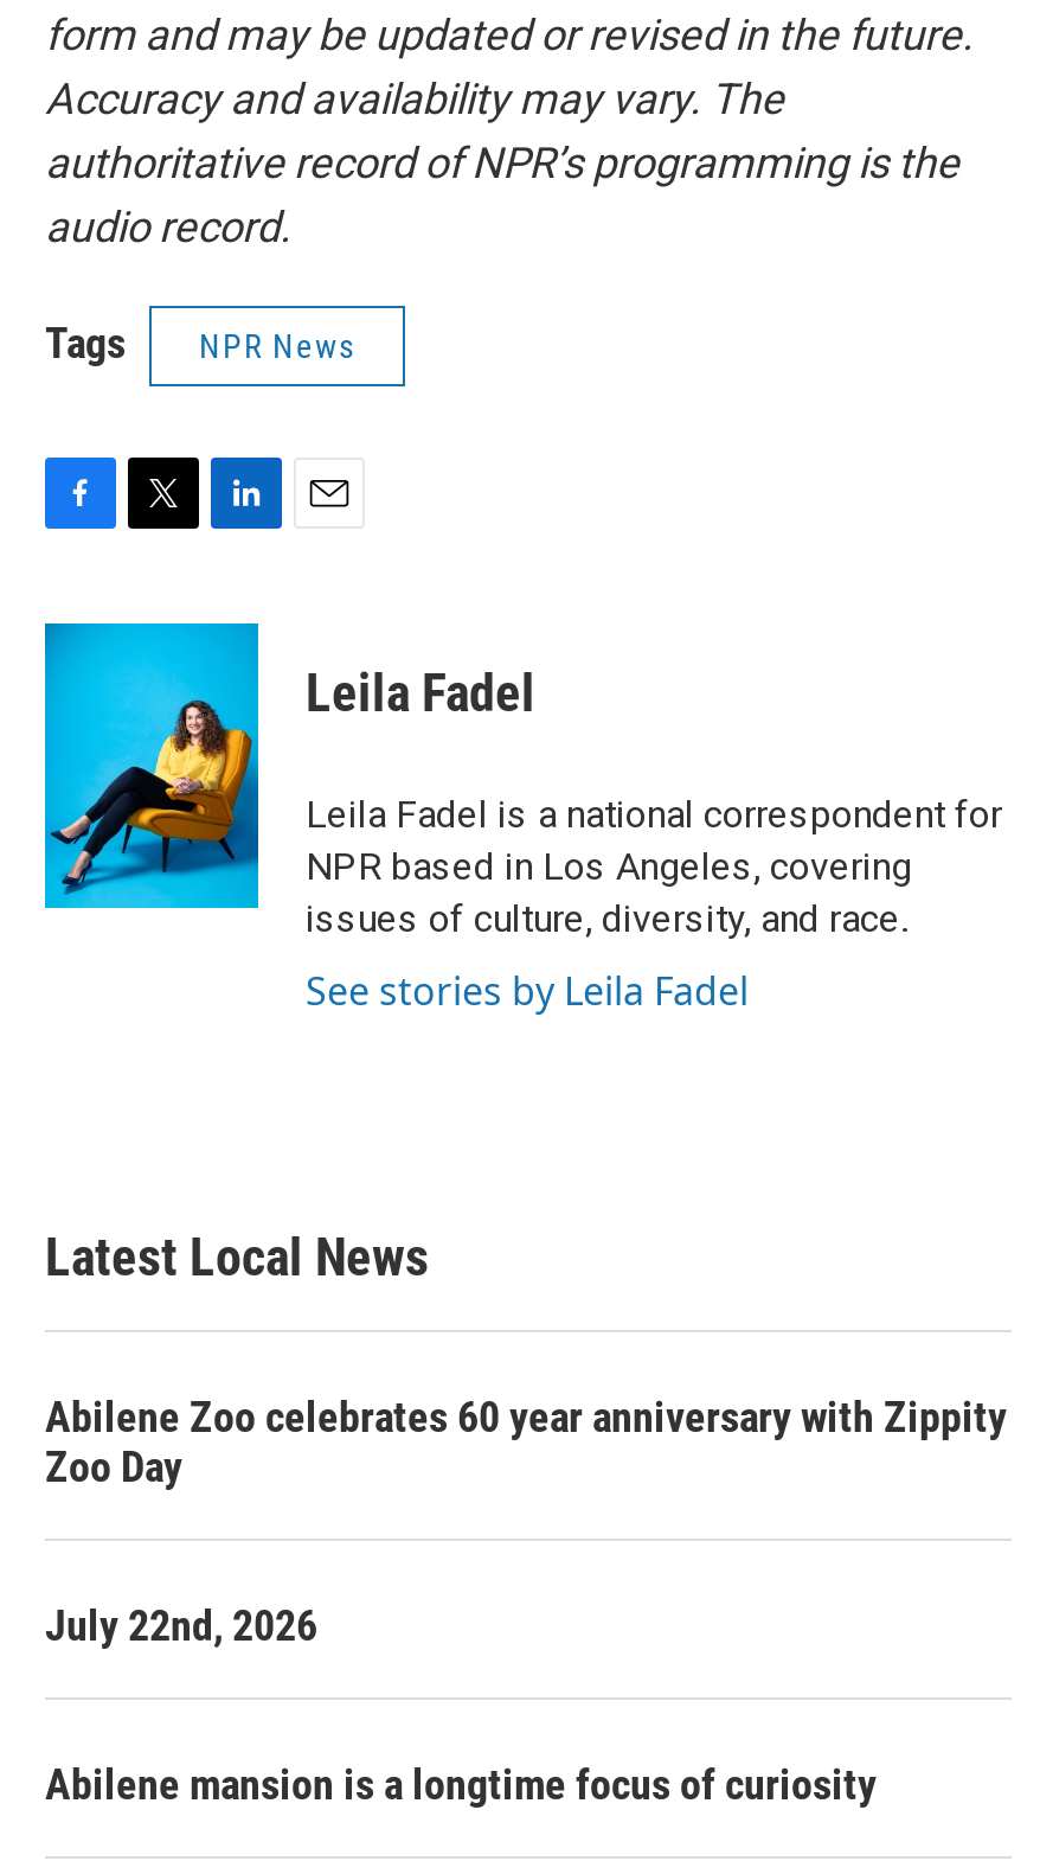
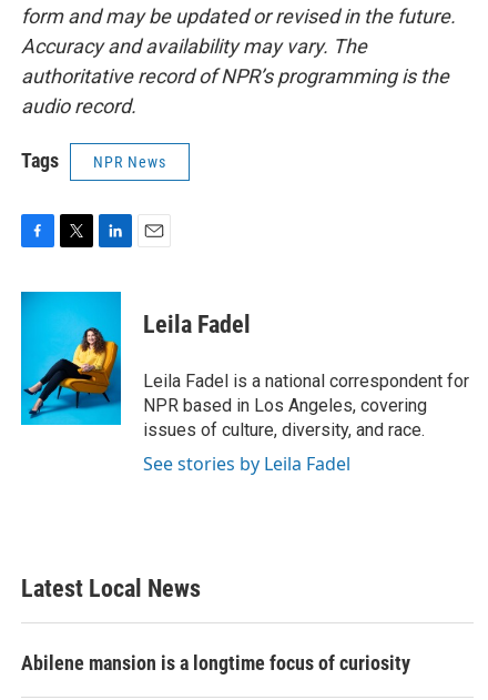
[45,1392,1007,1650] Abilene Zoo celebrates 60 year anniversary with Zippity | Zoo Day | July 22nd, 2026 -> none

